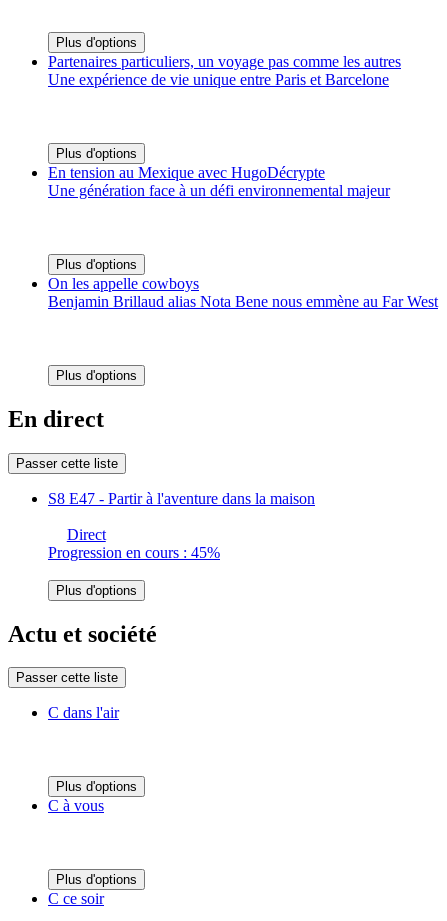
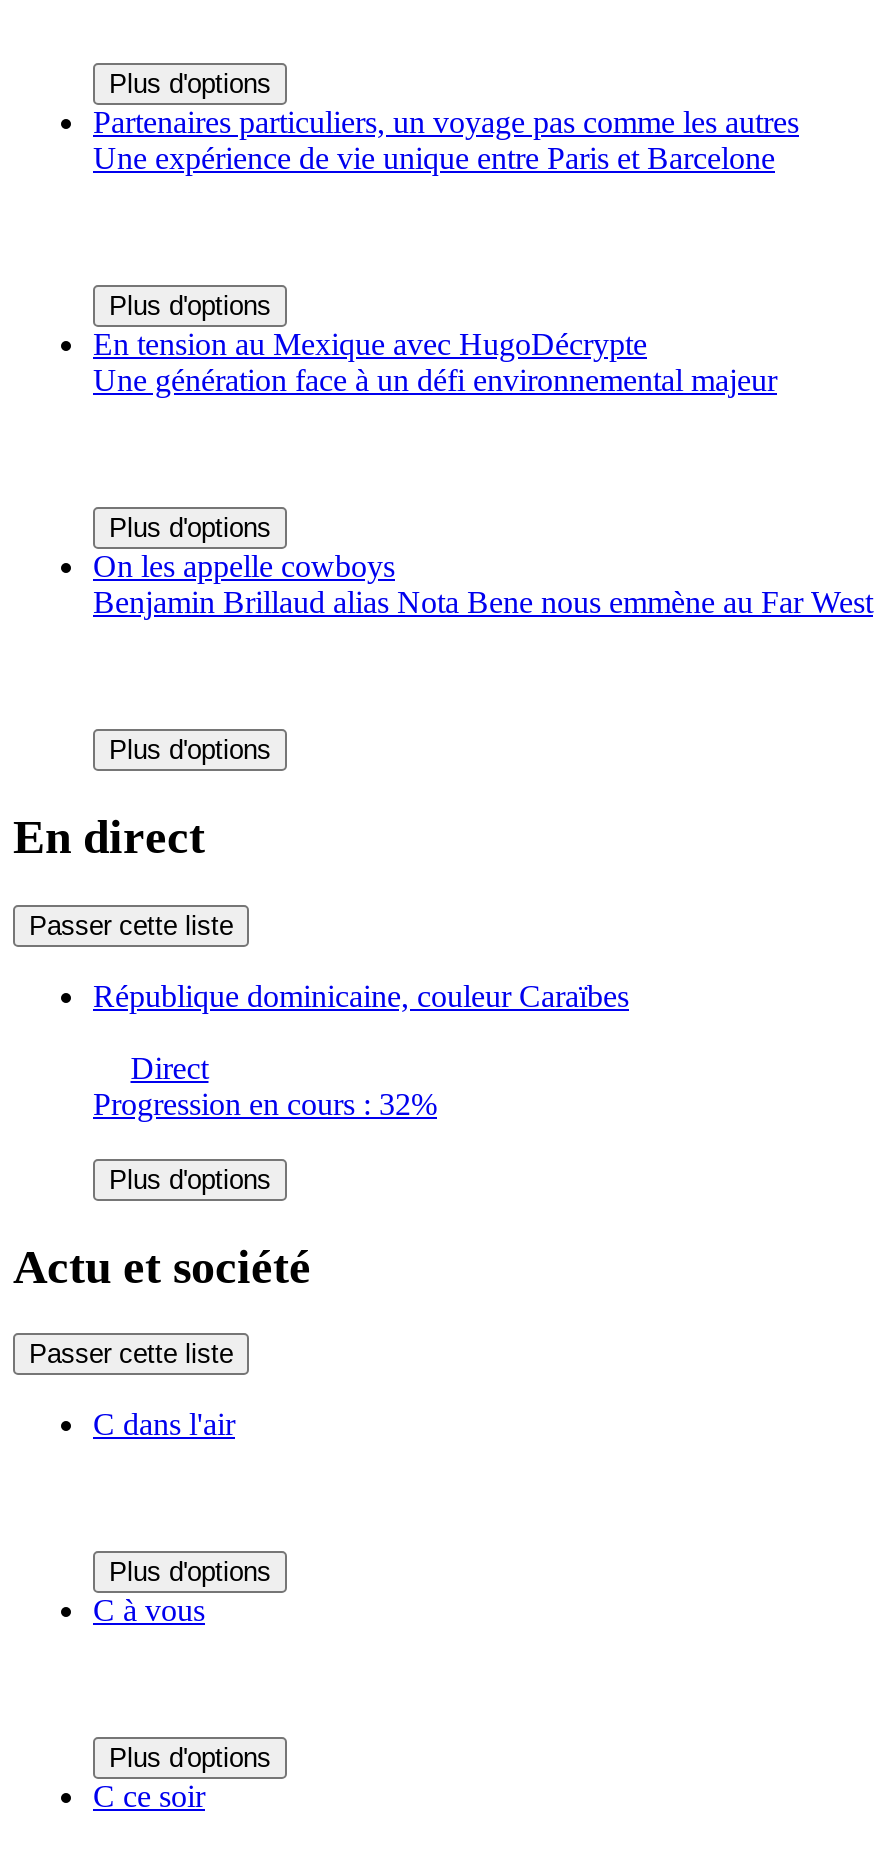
[48,490,315,507] S8 E47 - Partir à l'aventure dans la maison -> [93,978,629,1012] République dominicaine, couleur Caraïbes
[48,544,220,561] Progression en cours : 45% -> [93,1086,437,1120] Progression en cours : 32%

